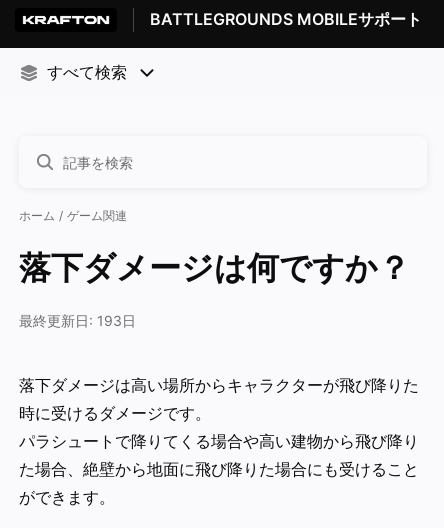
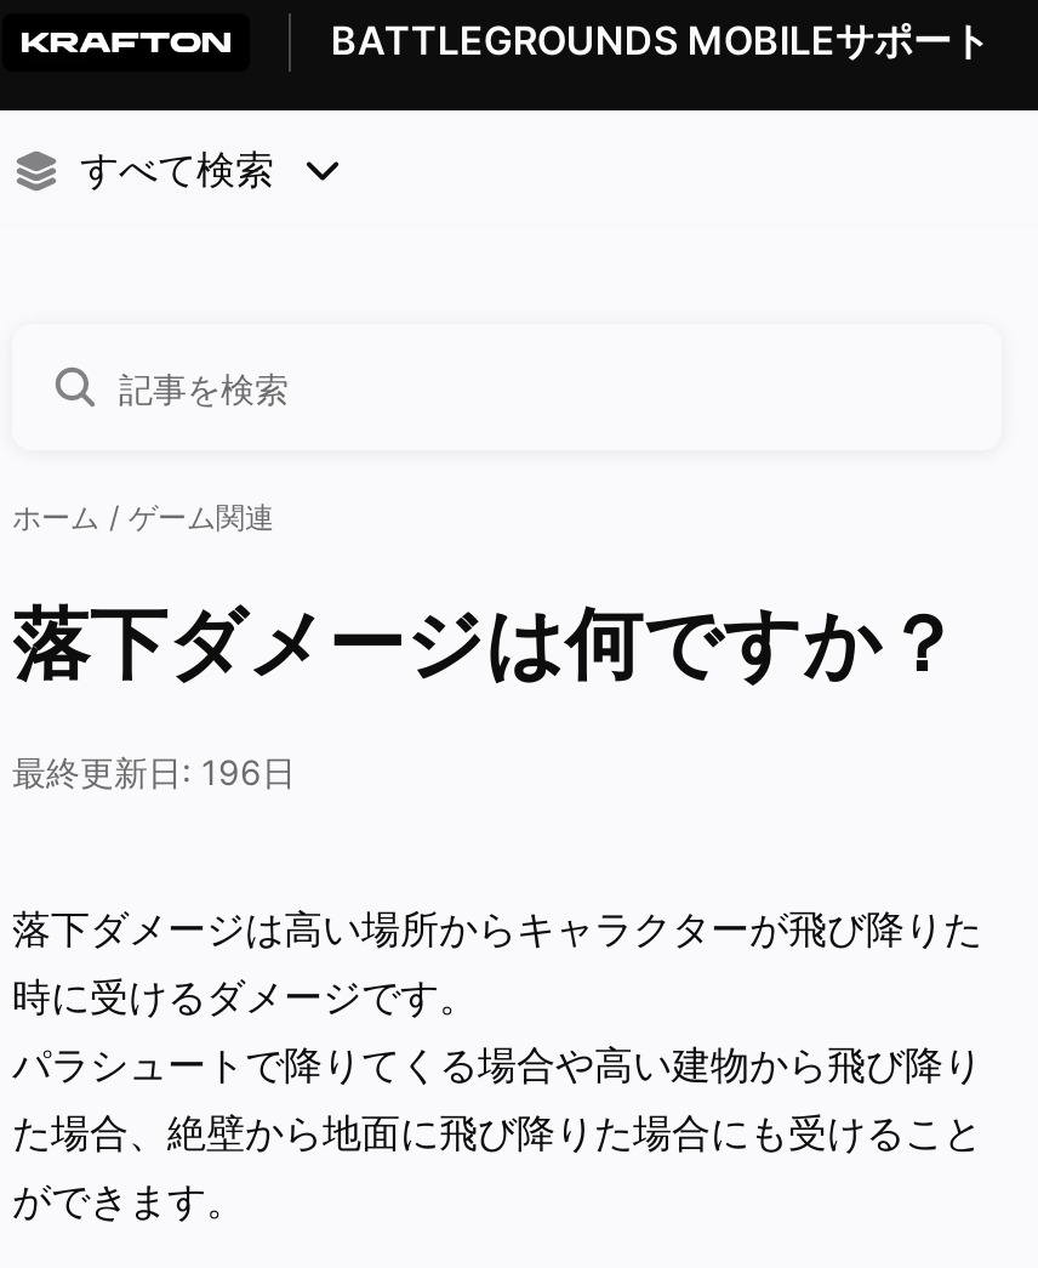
[19,312,136,329] 最終更新日: 193日 -> [12,751,296,792] 最終更新日: 196日

